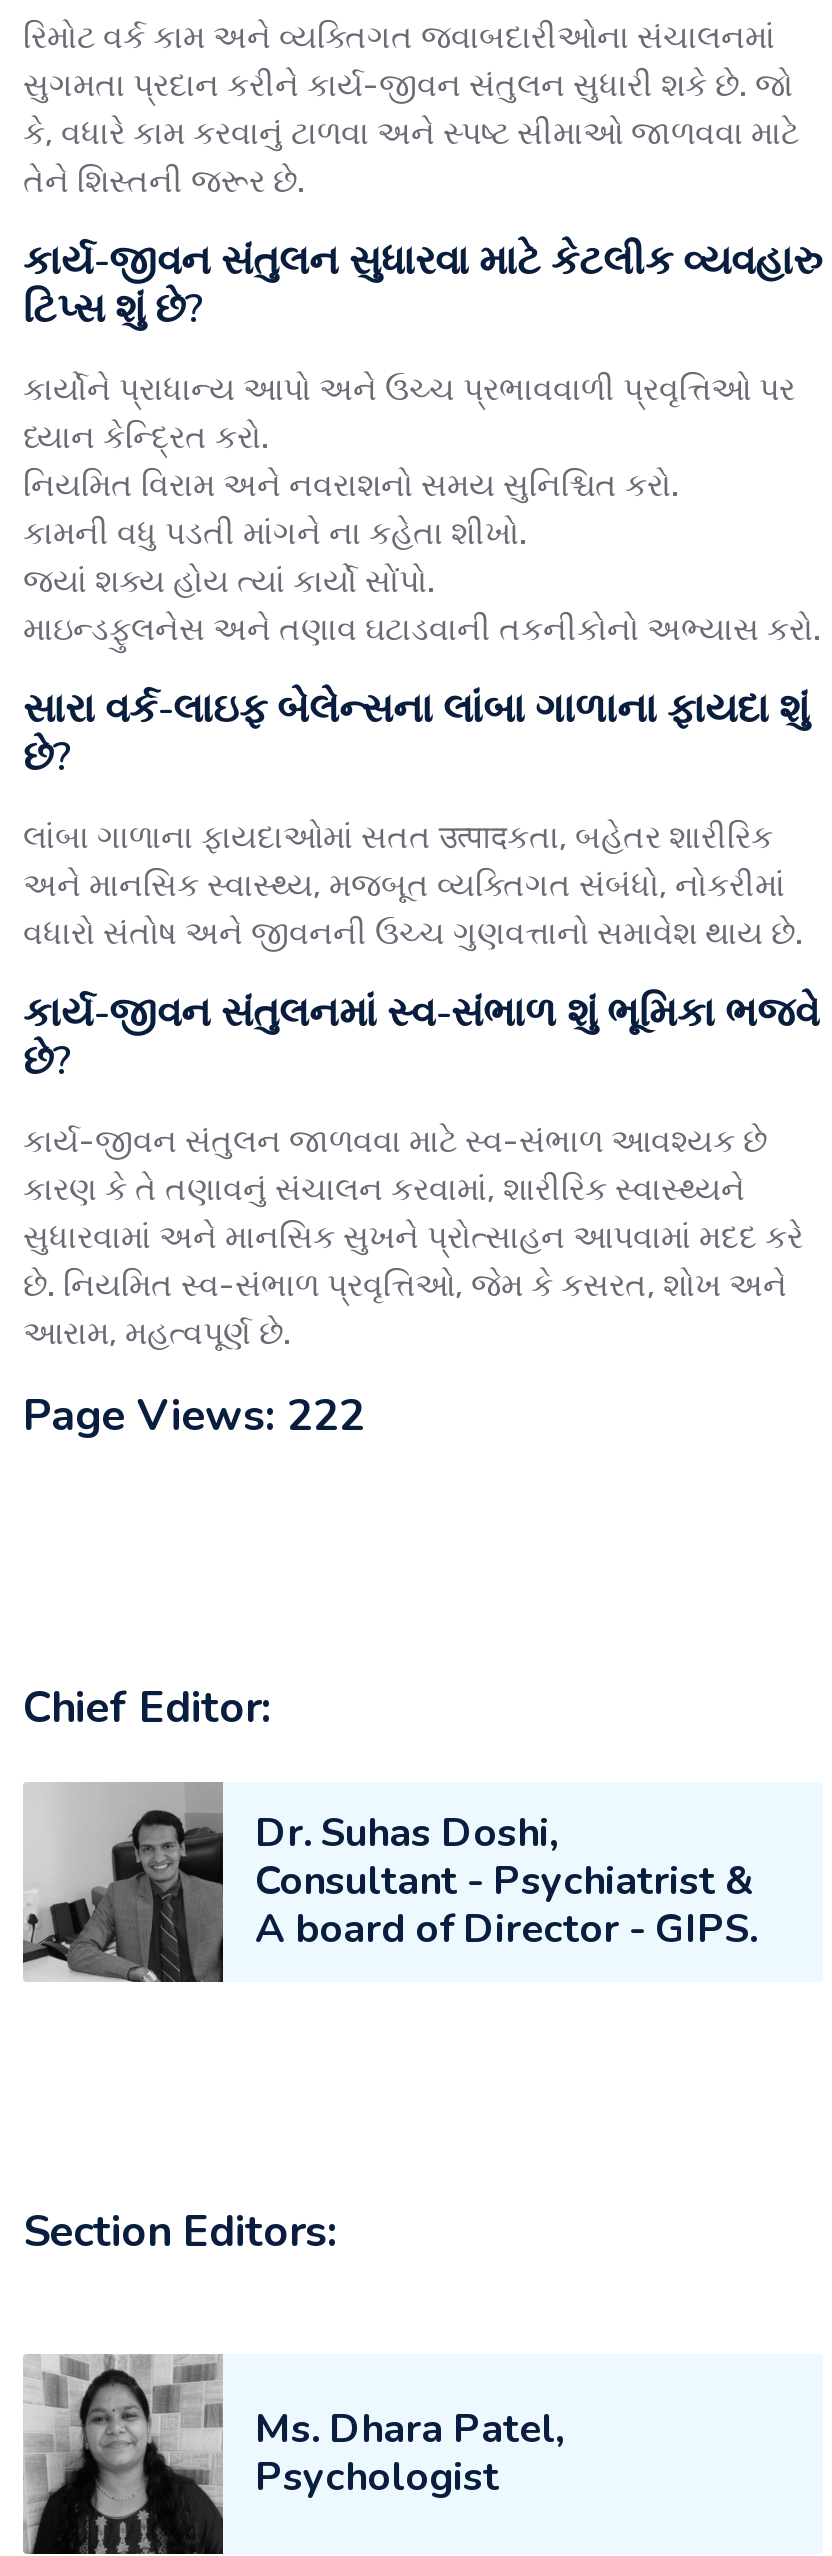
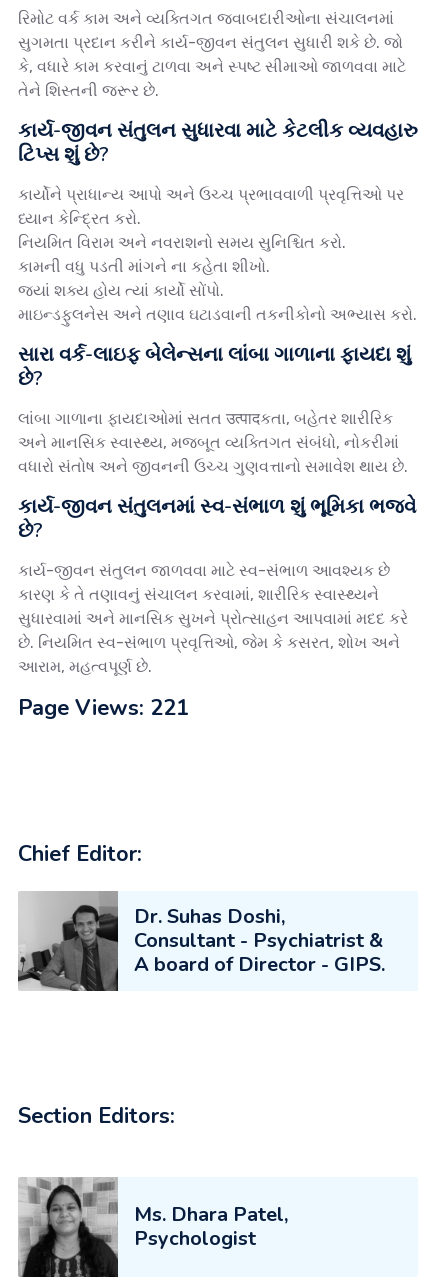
[23,1386,365,1446] Page Views: 222 -> [18,693,189,723] Page Views: 221

